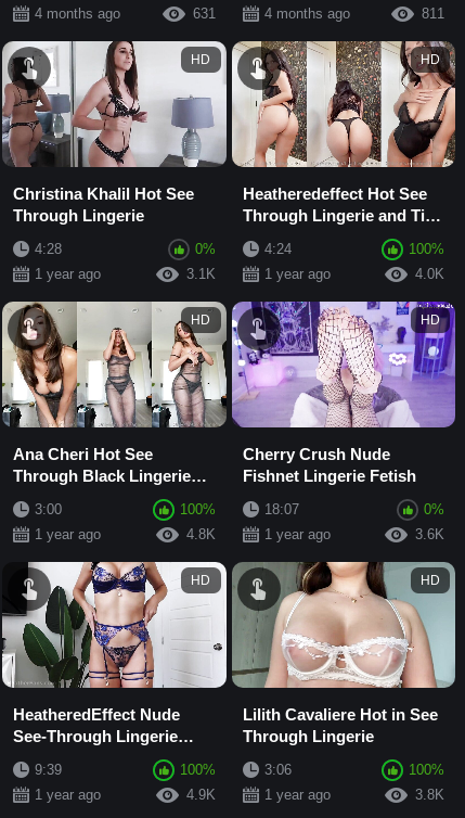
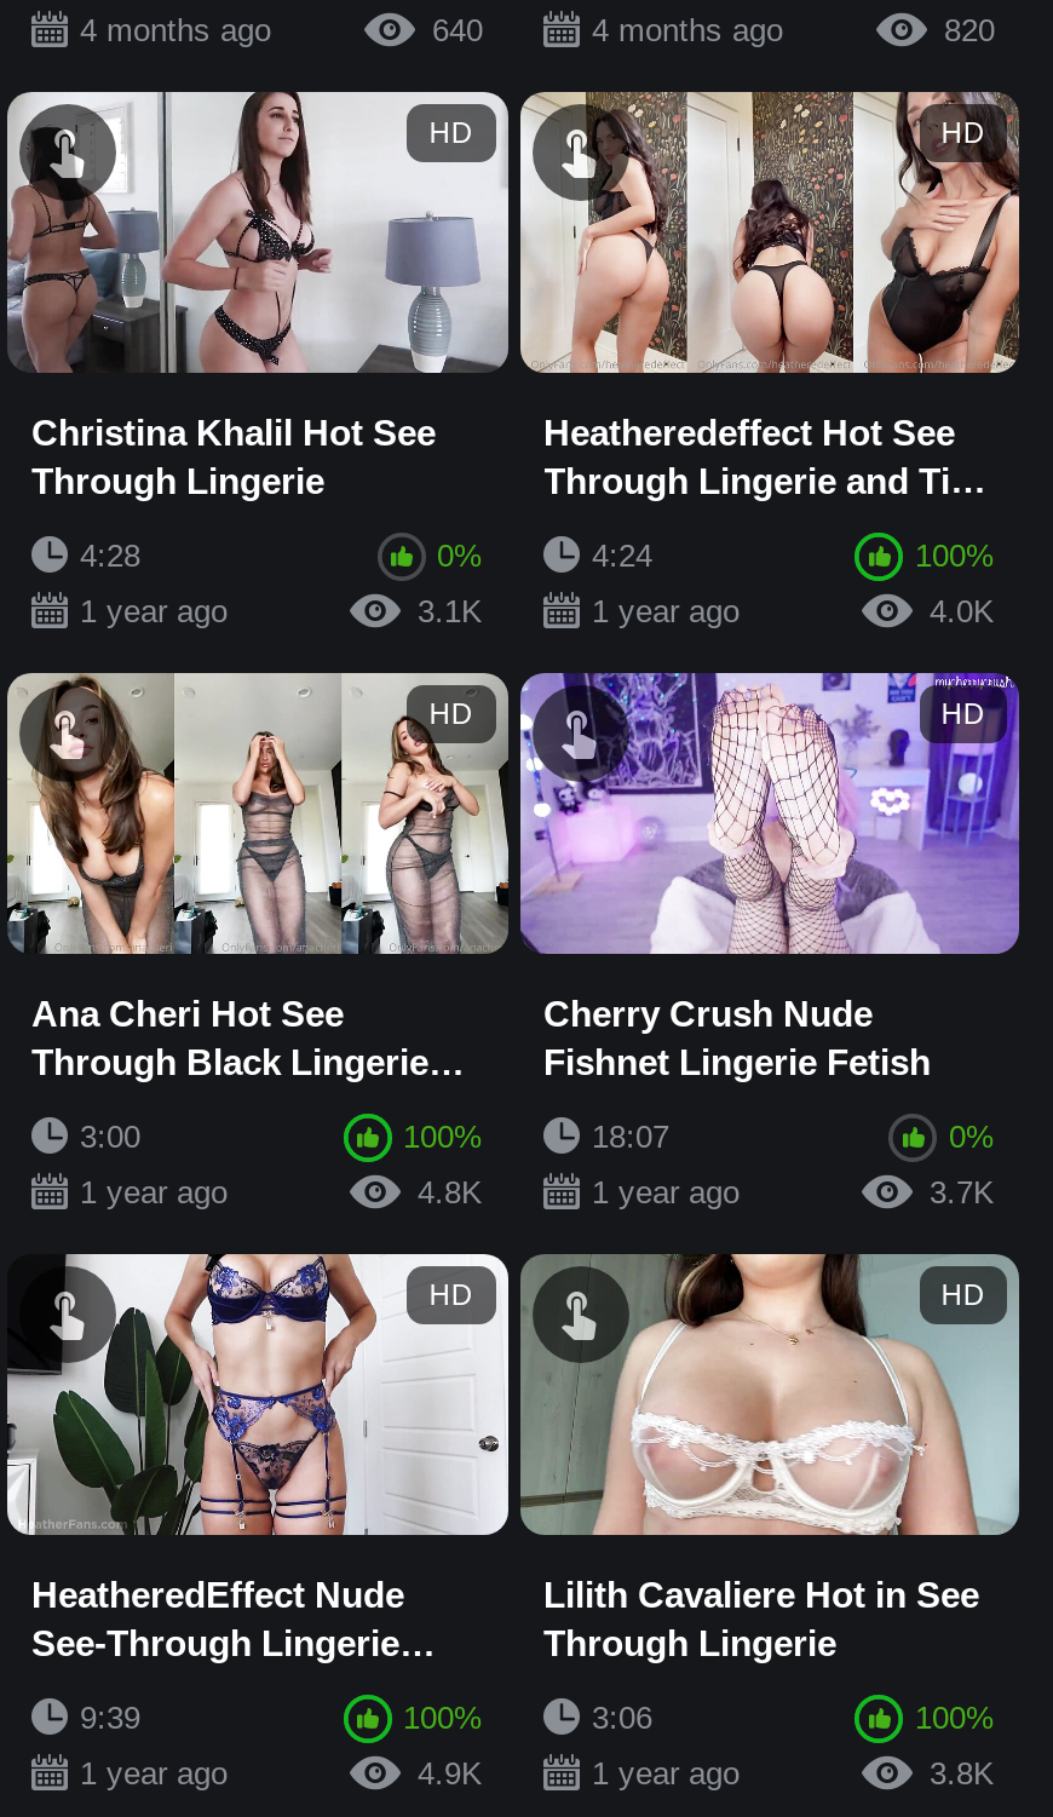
[192,5,215,21] 631 -> [432,11,483,47] 640
[422,5,444,21] 811 -> [944,11,995,47] 820
[415,526,444,542] 3.6K -> [930,1174,995,1210] 3.7K

